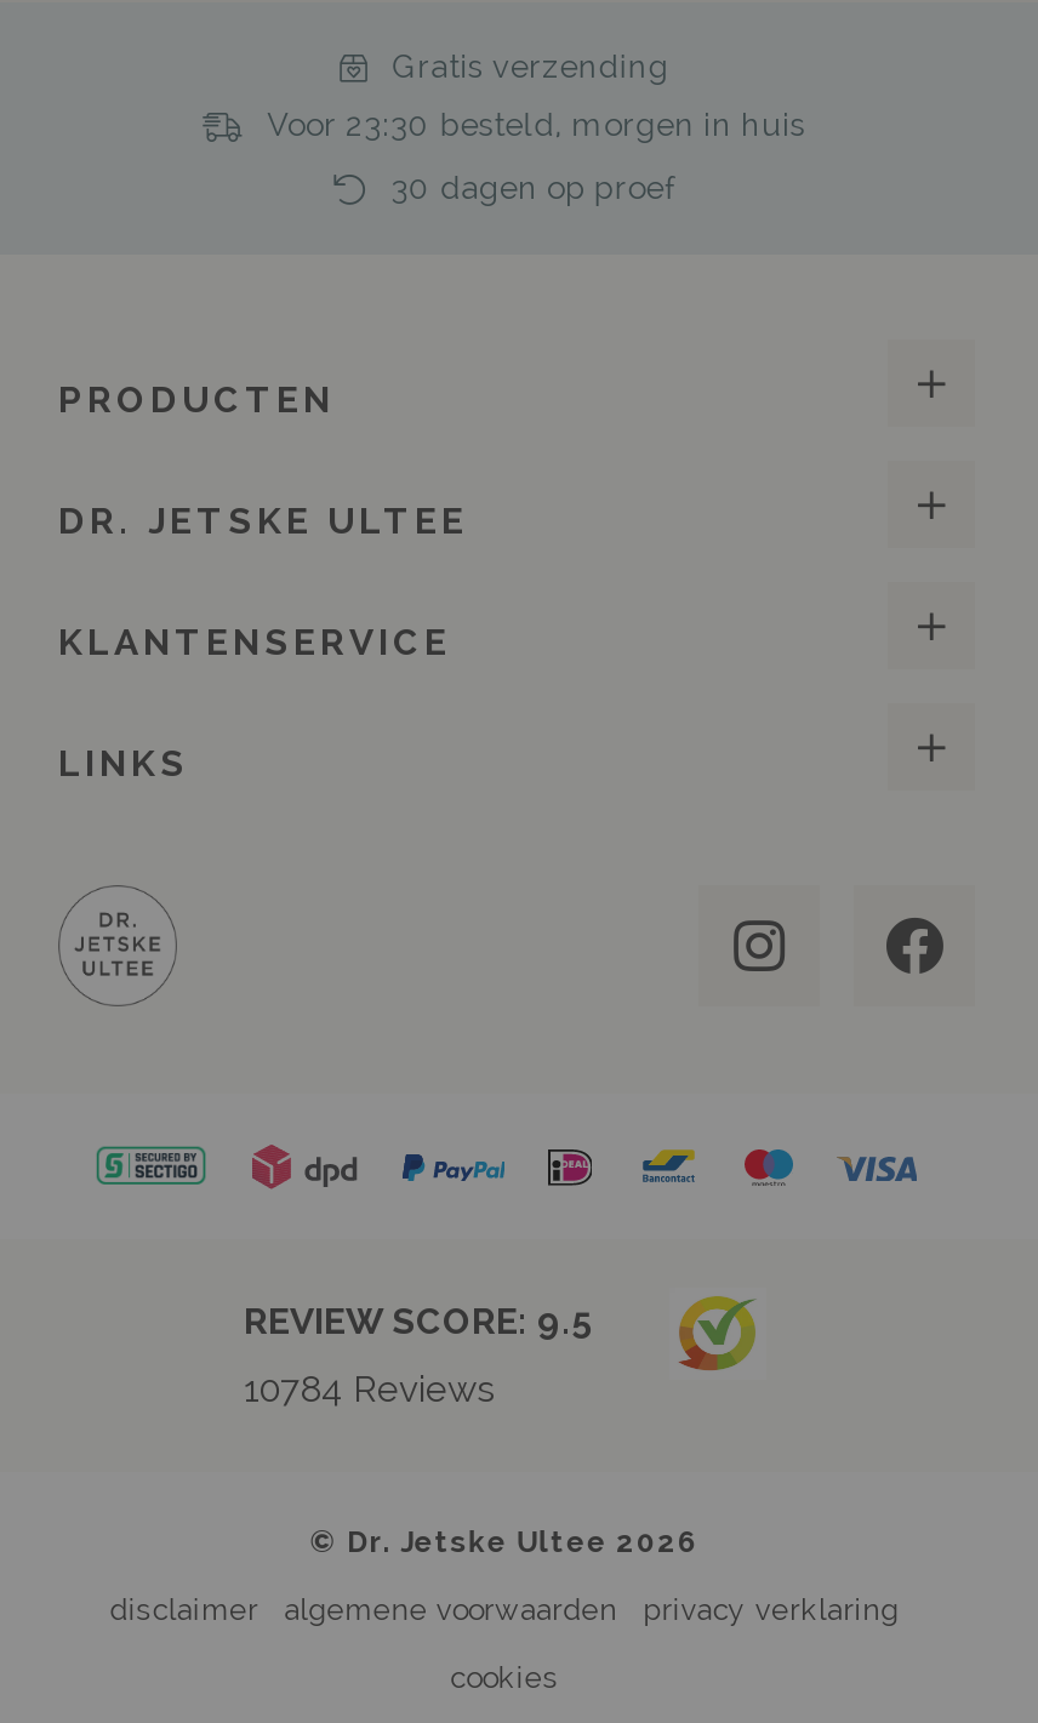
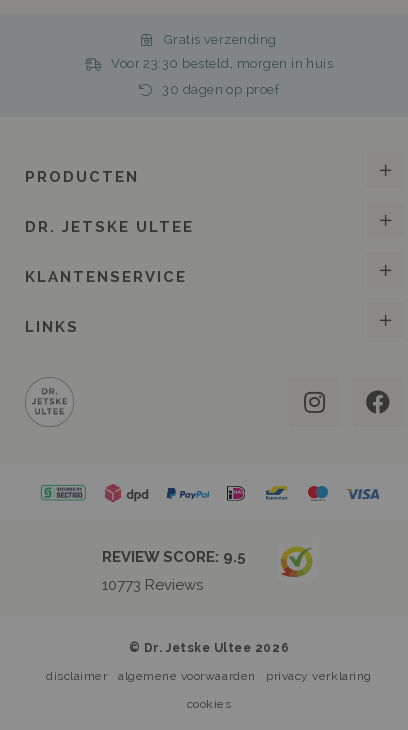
[244,1369,494,1412] 10784 Reviews -> [101,576,202,594] 10773 Reviews

